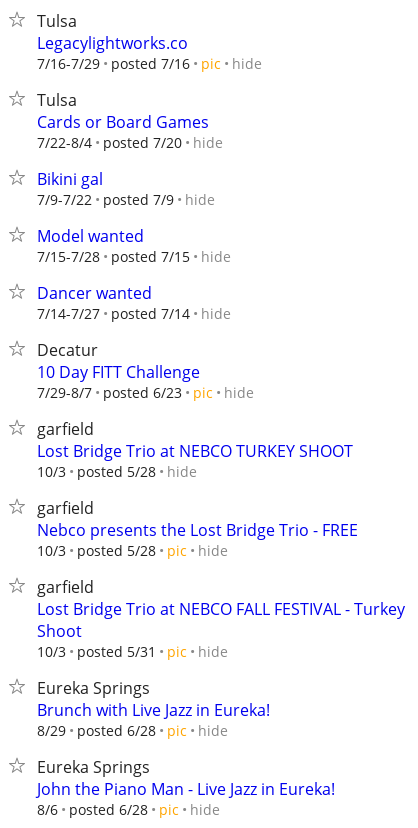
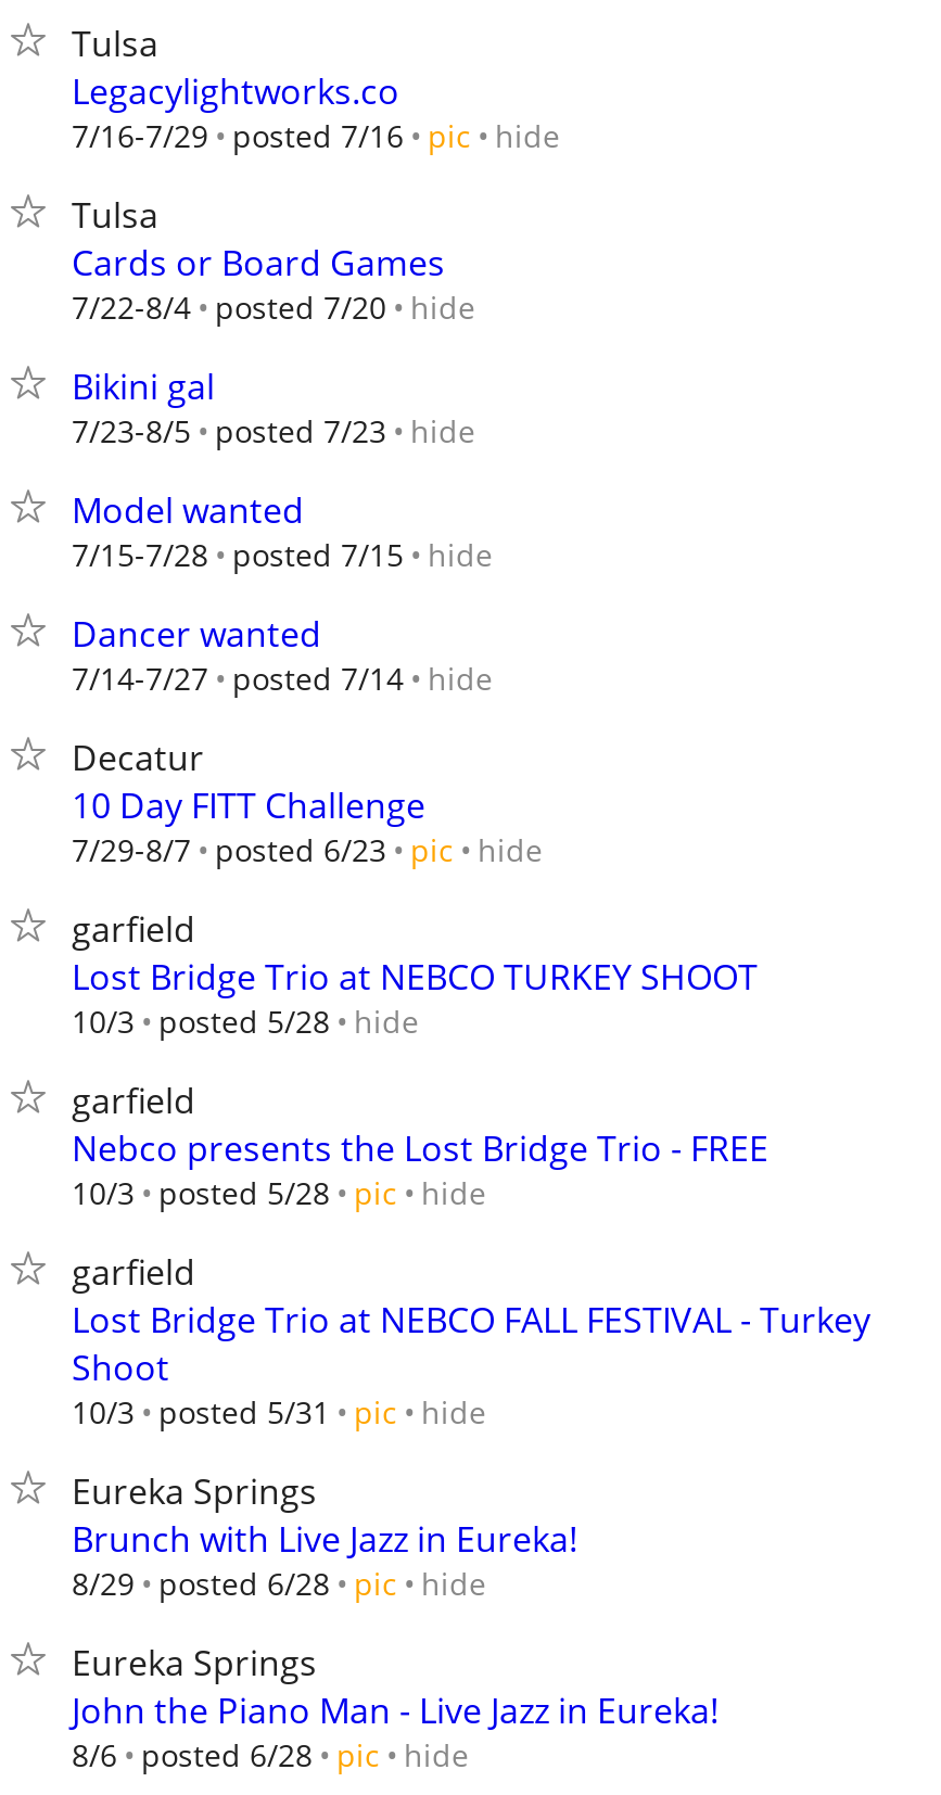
[37,189,215,209] 7/9-7/22 posted 7/9 hide -> [72,409,475,451] 7/23-8/5 posted 7/23 hide

